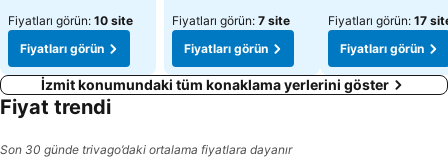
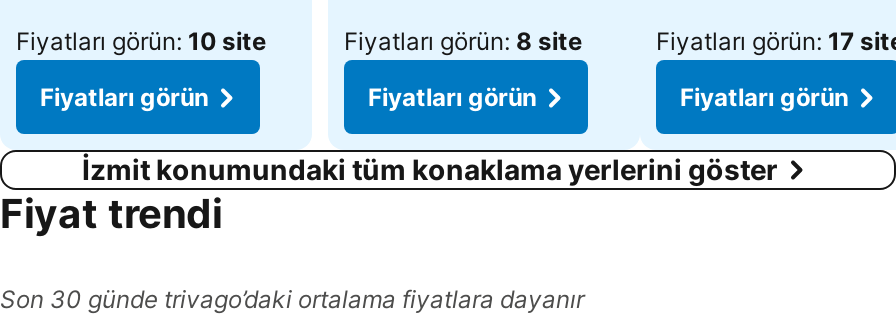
[172,13,290,28] Fiyatları görün: 7 site -> [344,26,582,56] Fiyatları görün: 8 site

